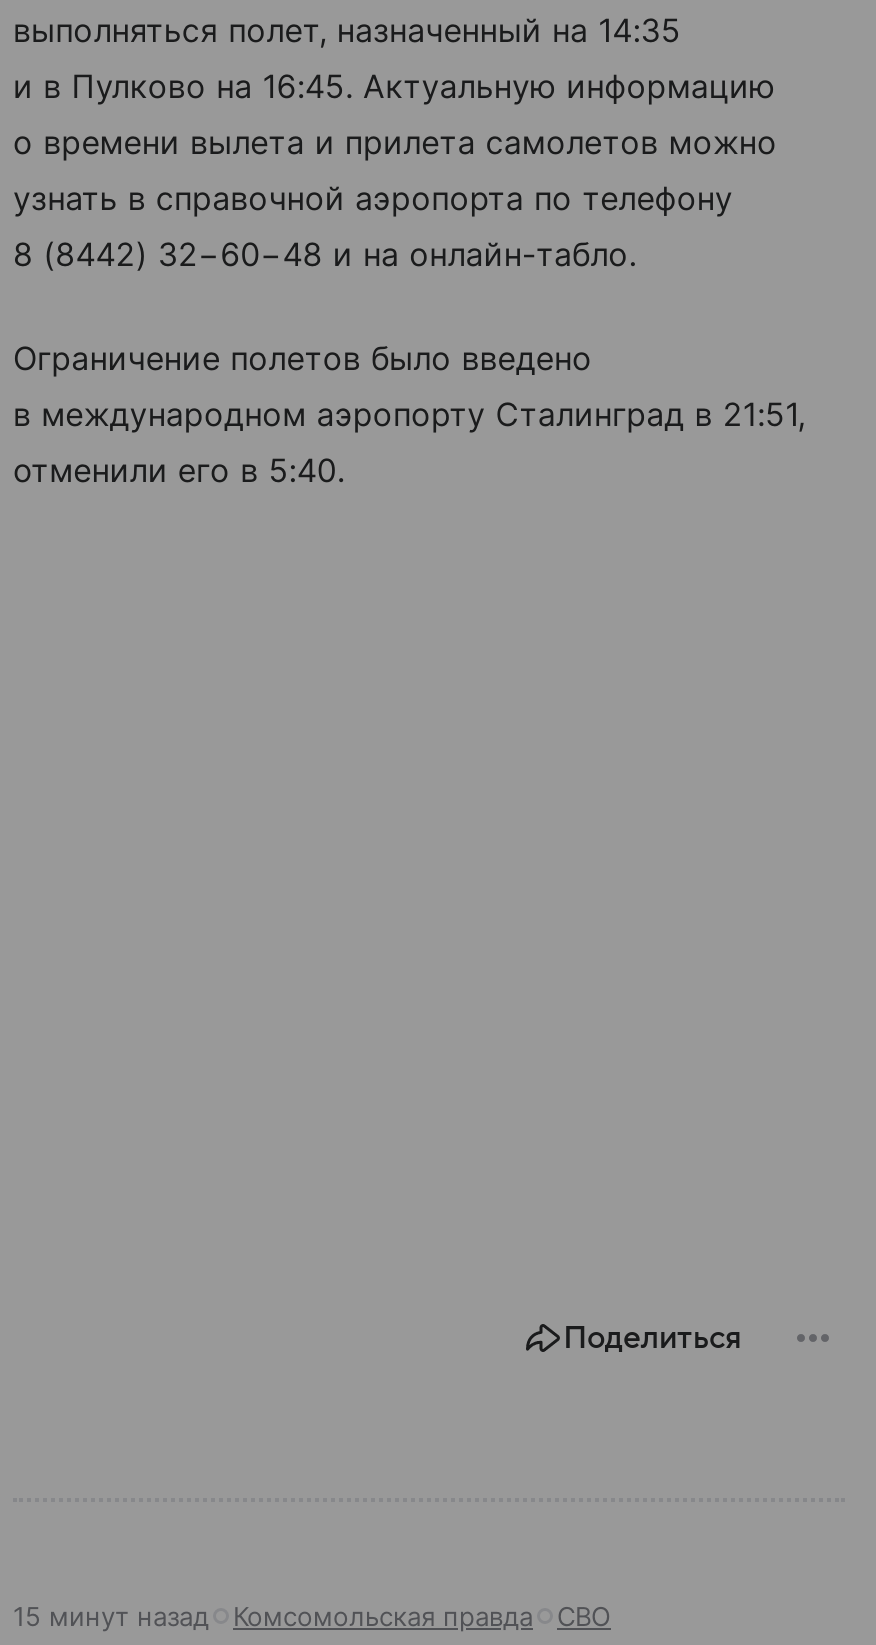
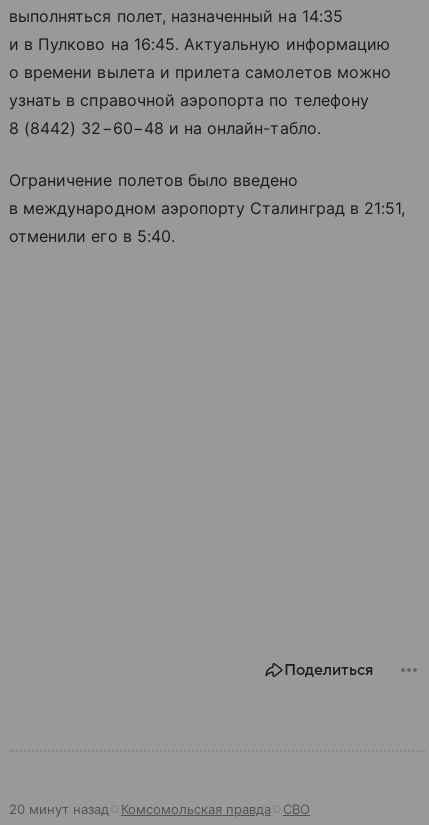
[13,1600,611,1632] 15 минут назад Комсомольская правда СВО -> [9,801,310,817] 20 минут назад Комсомольская правда СВО

